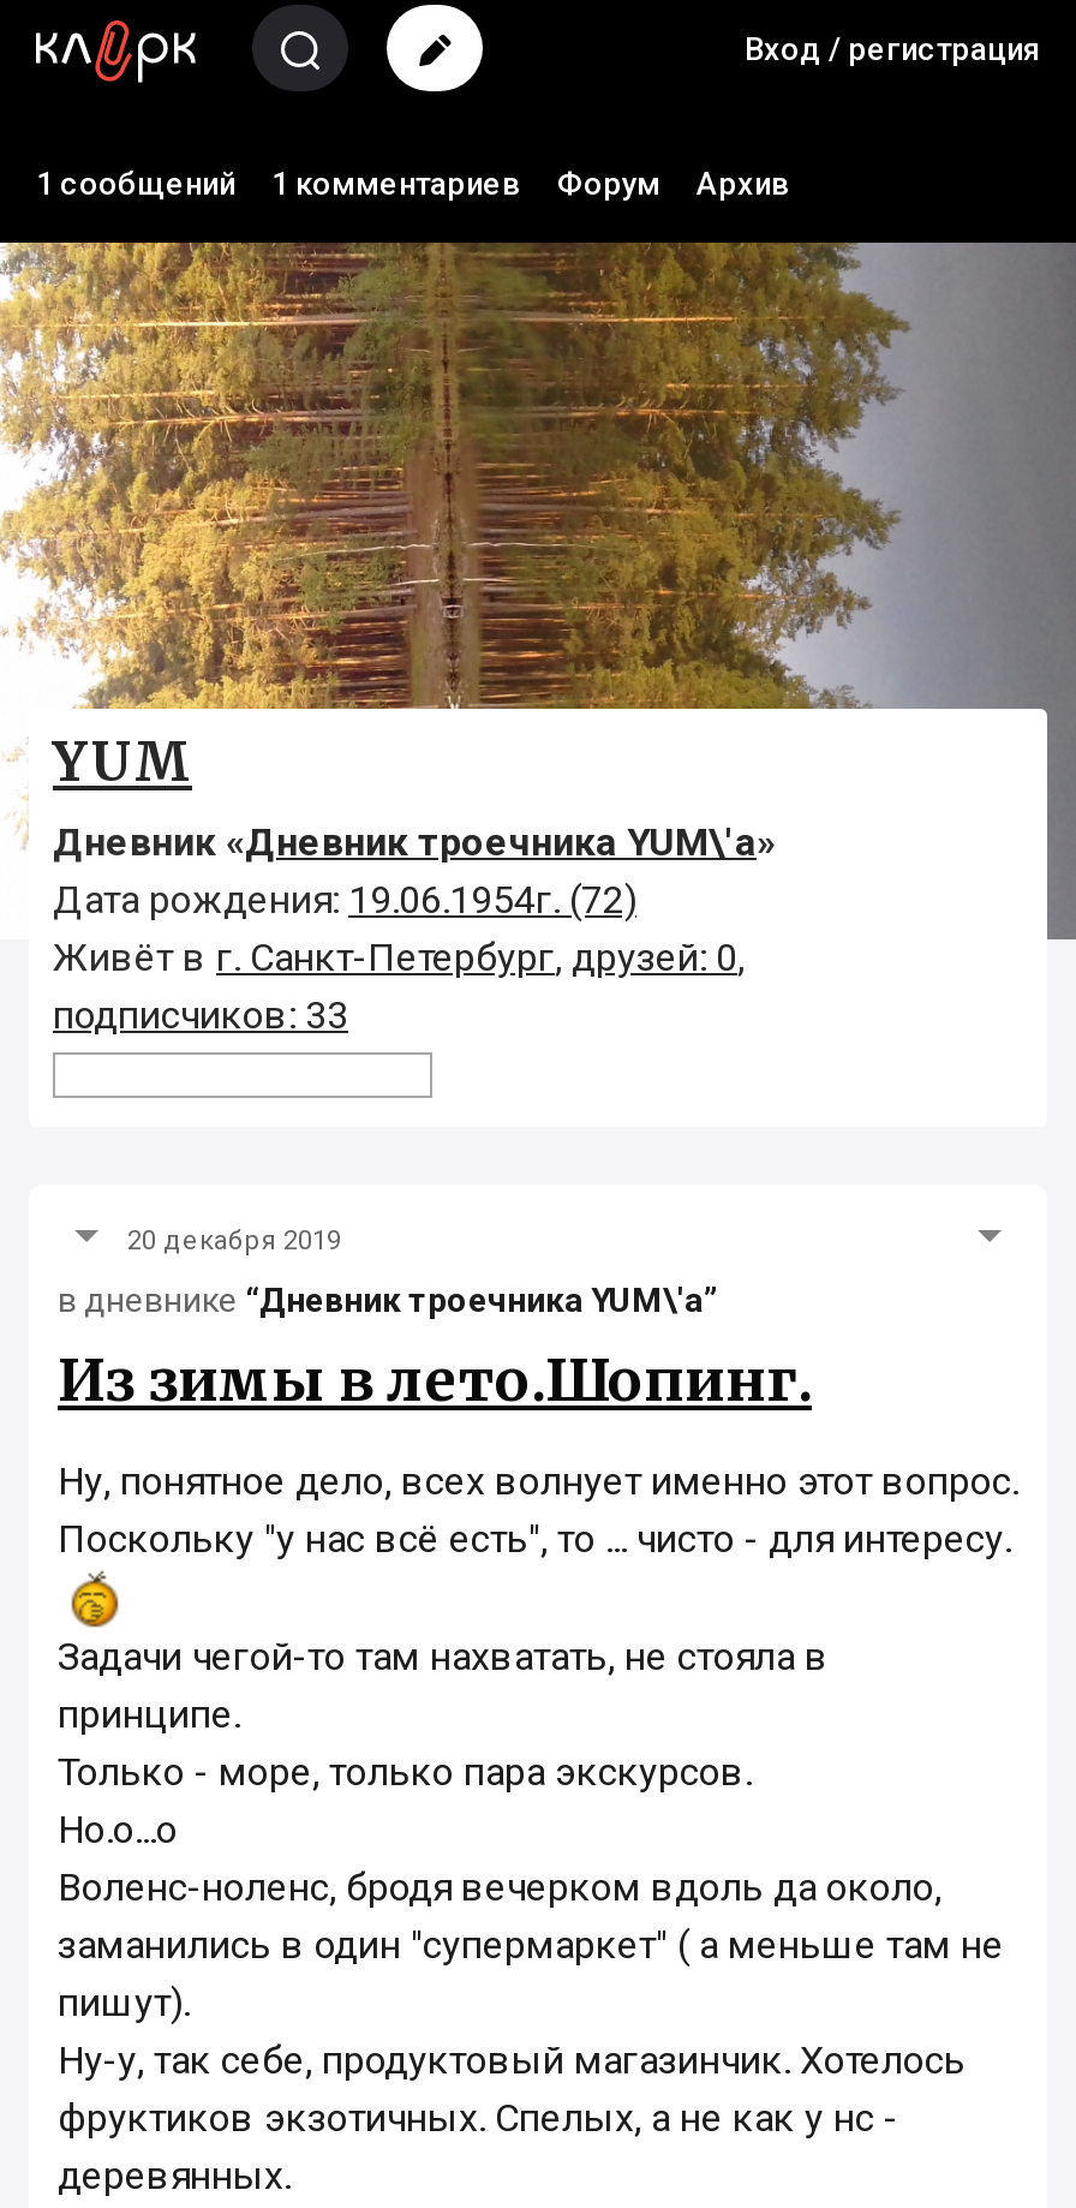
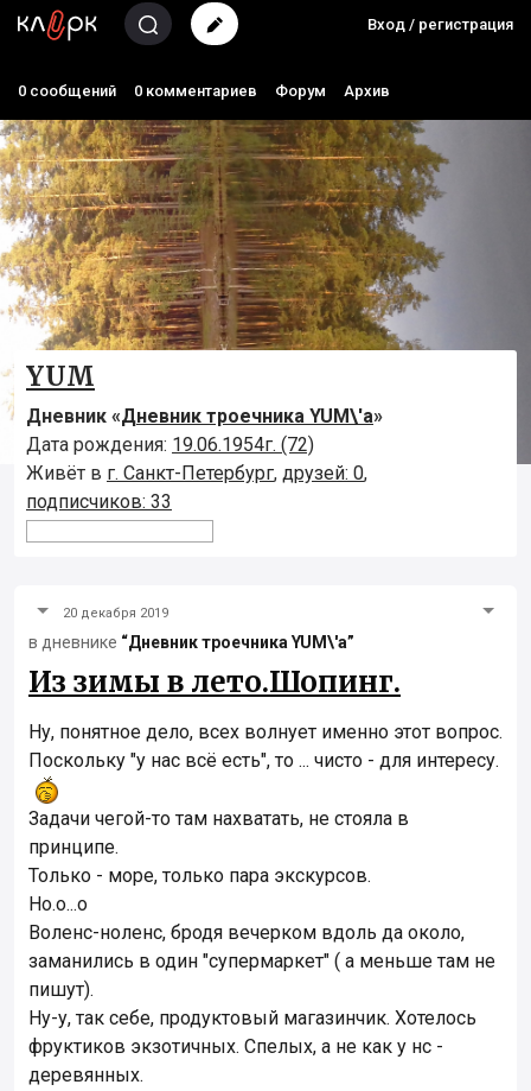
[36,166,235,202] 1 сообщений -> [18,82,116,100] 0 сообщений
[271,166,521,202] 1 комментариев -> [134,82,257,100] 0 комментариев

